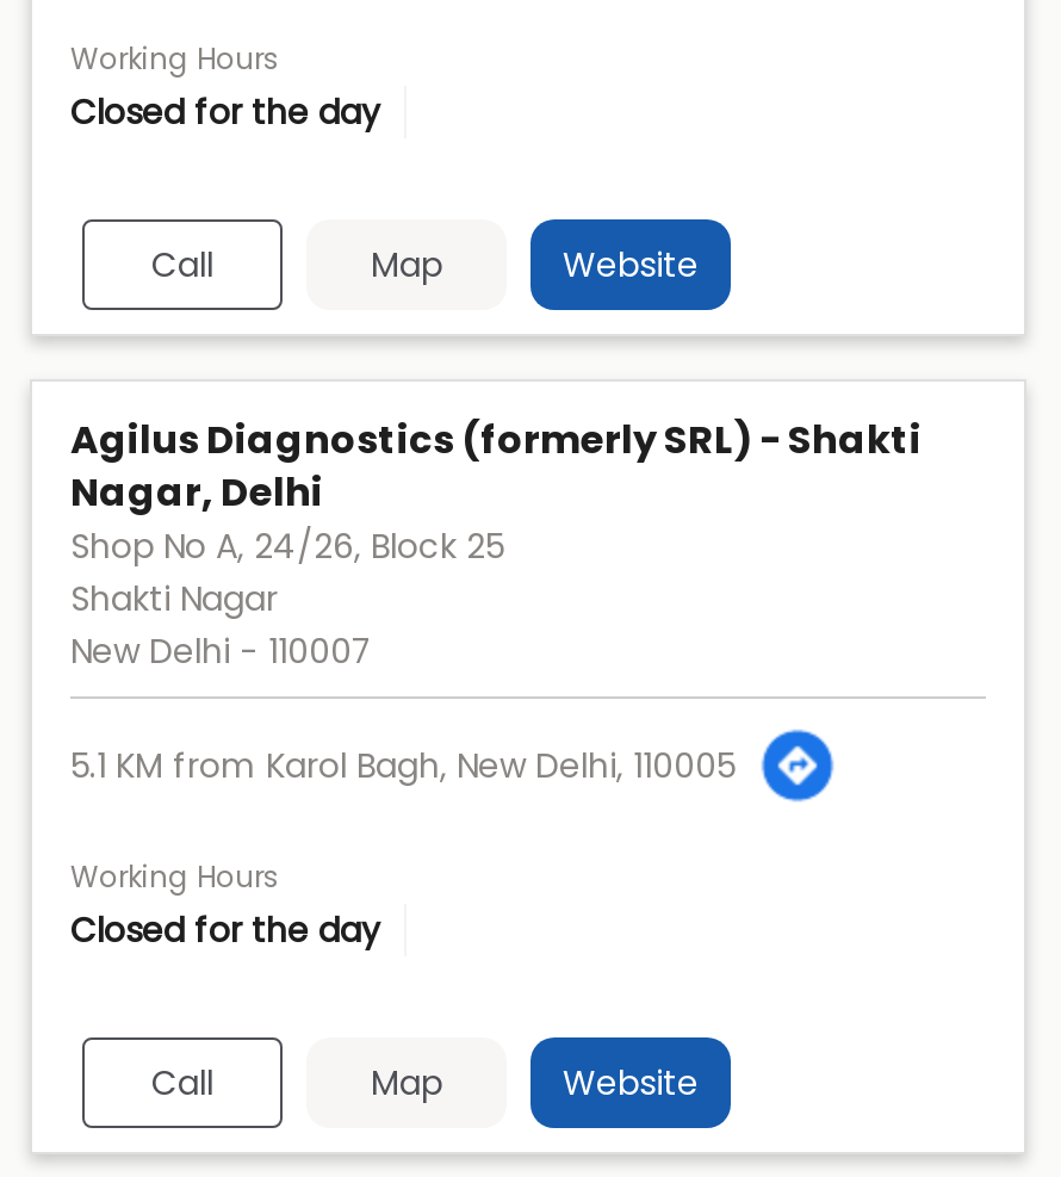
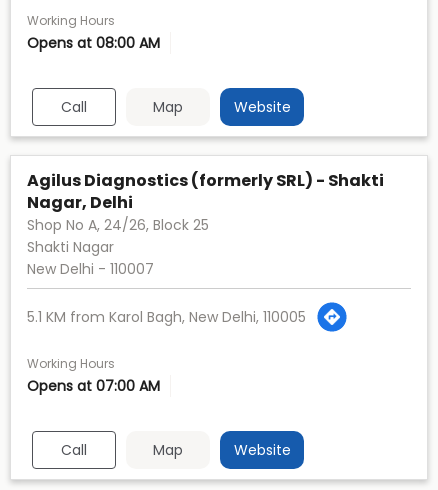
[70,89,380,137] Closed for the day -> [27,33,160,53] Opens at 08:00 AM
[70,907,380,955] Closed for the day -> [27,376,160,396] Opens at 07:00 AM

